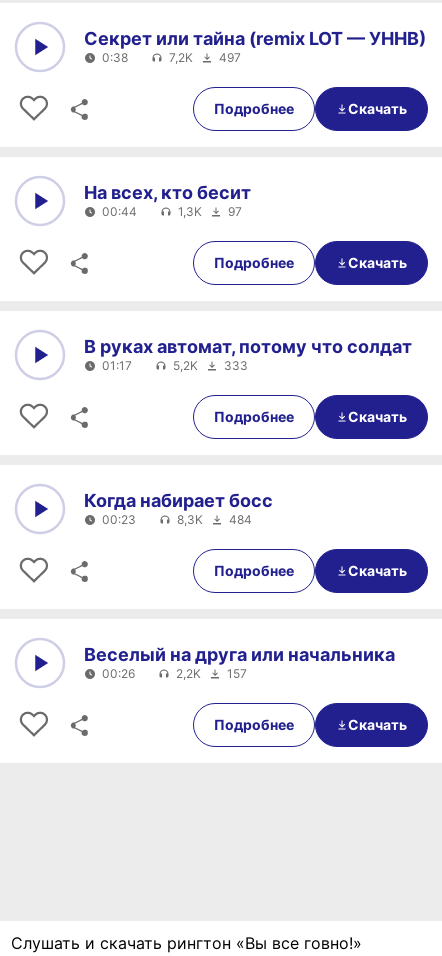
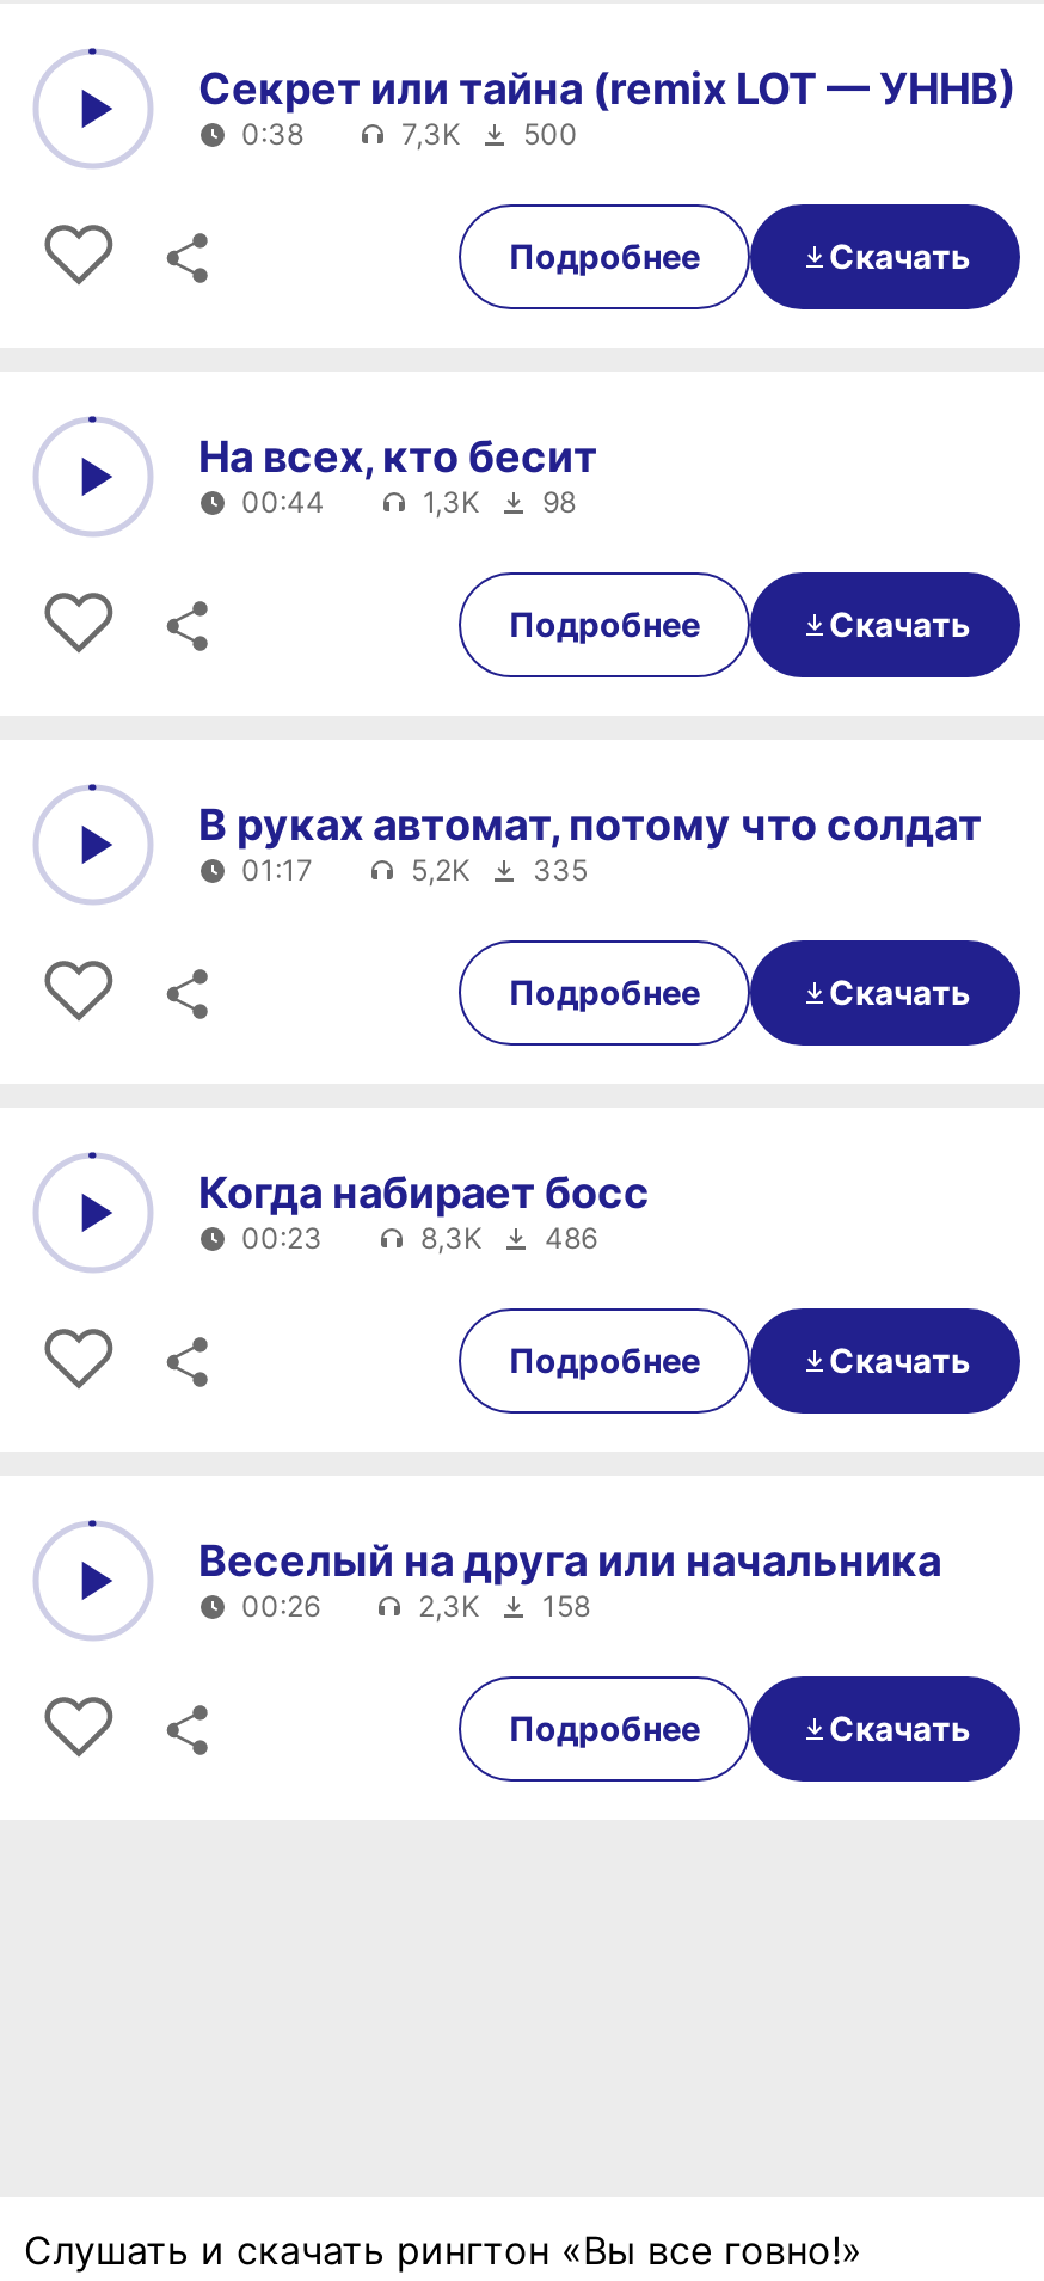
[169,49,241,64] 7,2K | 497 -> [401,115,578,151] 7,3K | 500
[178,203,242,218] 1,3K 97 -> [423,483,576,519] 1,3K 98
[173,357,248,372] 5,2K 333 -> [411,851,588,887] 5,2K 335
[177,511,252,526] 8,3K 484 -> [420,1219,597,1255] 8,3K 486
[176,665,247,680] 2,2K | 157 -> [418,1587,590,1623] 2,3K | 158

